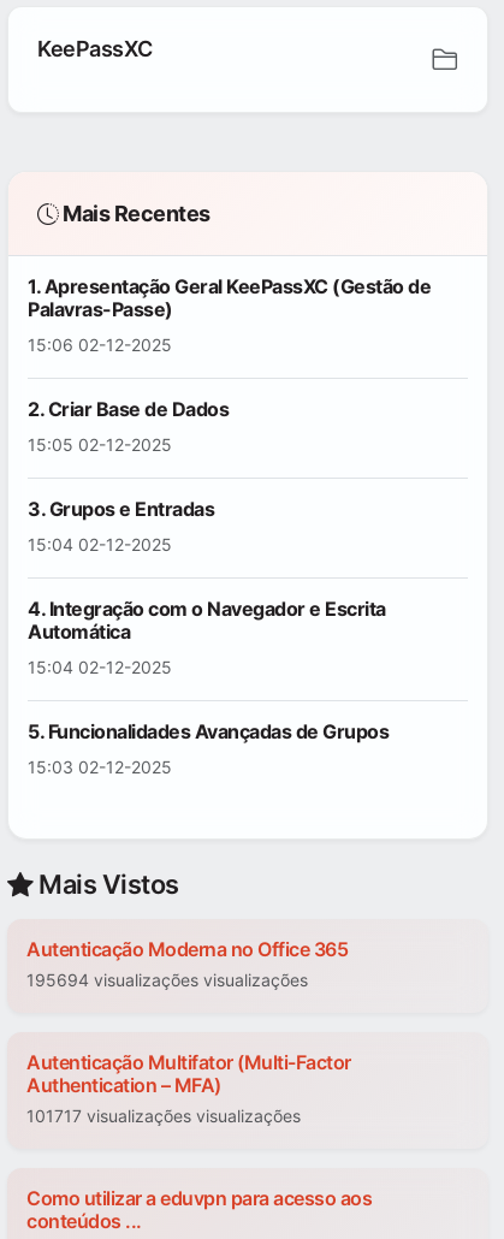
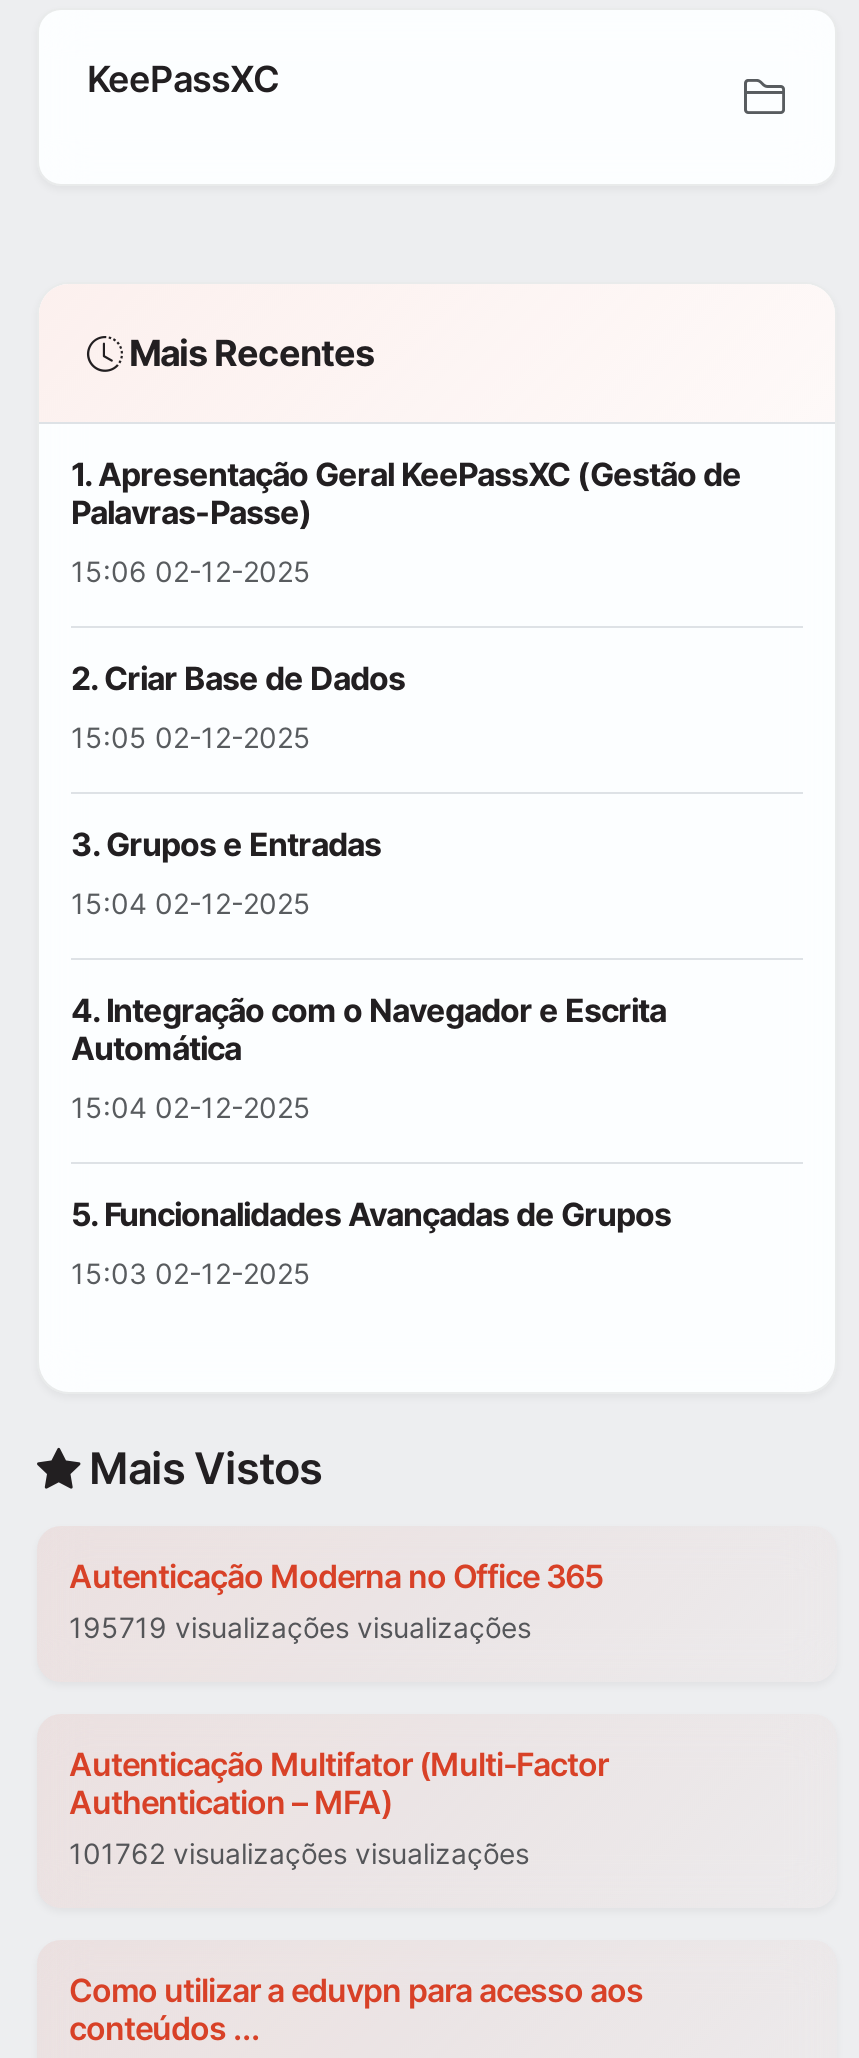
[26,970,308,991] 195694 visualizações visualizações -> [69,1611,531,1645] 195719 visualizações visualizações
[26,1106,301,1127] 101717 visualizações visualizações -> [69,1837,529,1871] 101762 visualizações visualizações

